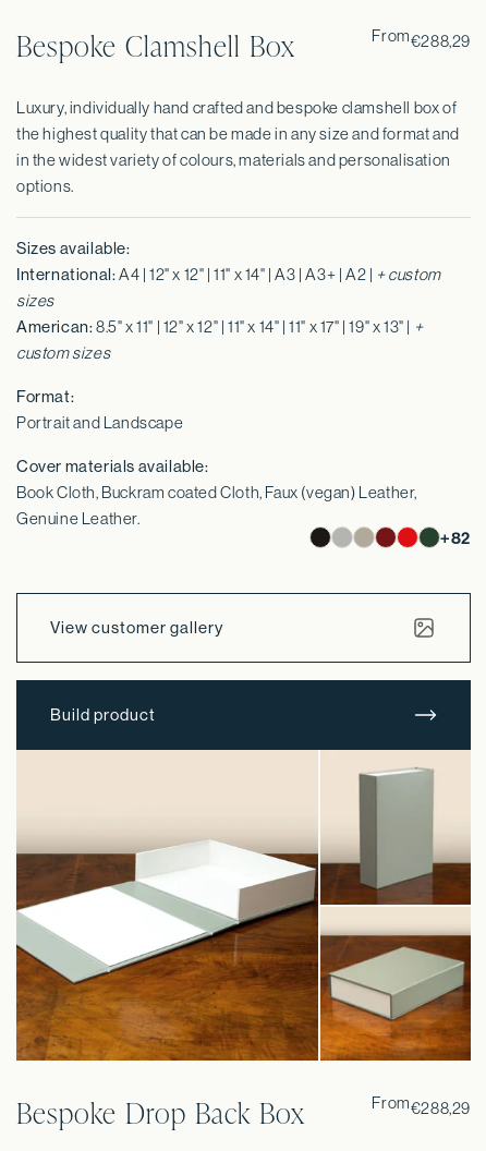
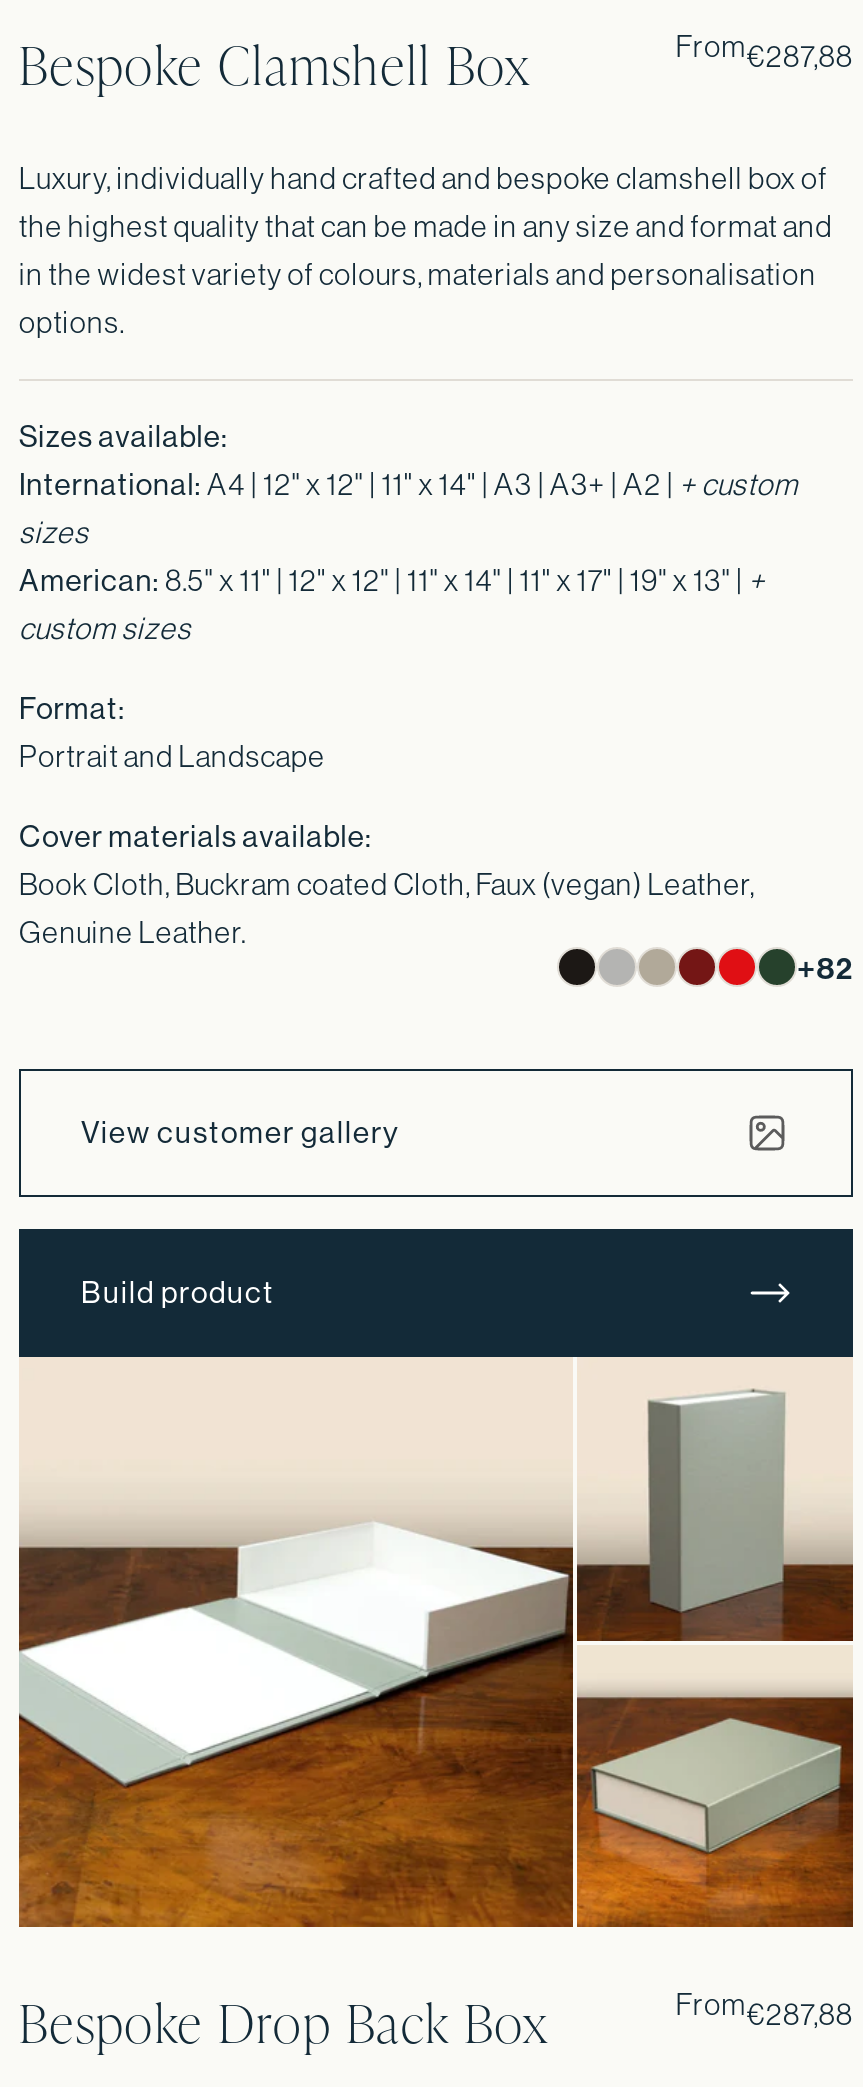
[372,27,471,51] From€288,29 -> [676,30,853,74] From€287,88
[372,1093,471,1117] From€288,29 -> [676,1986,853,2030] From€287,88

